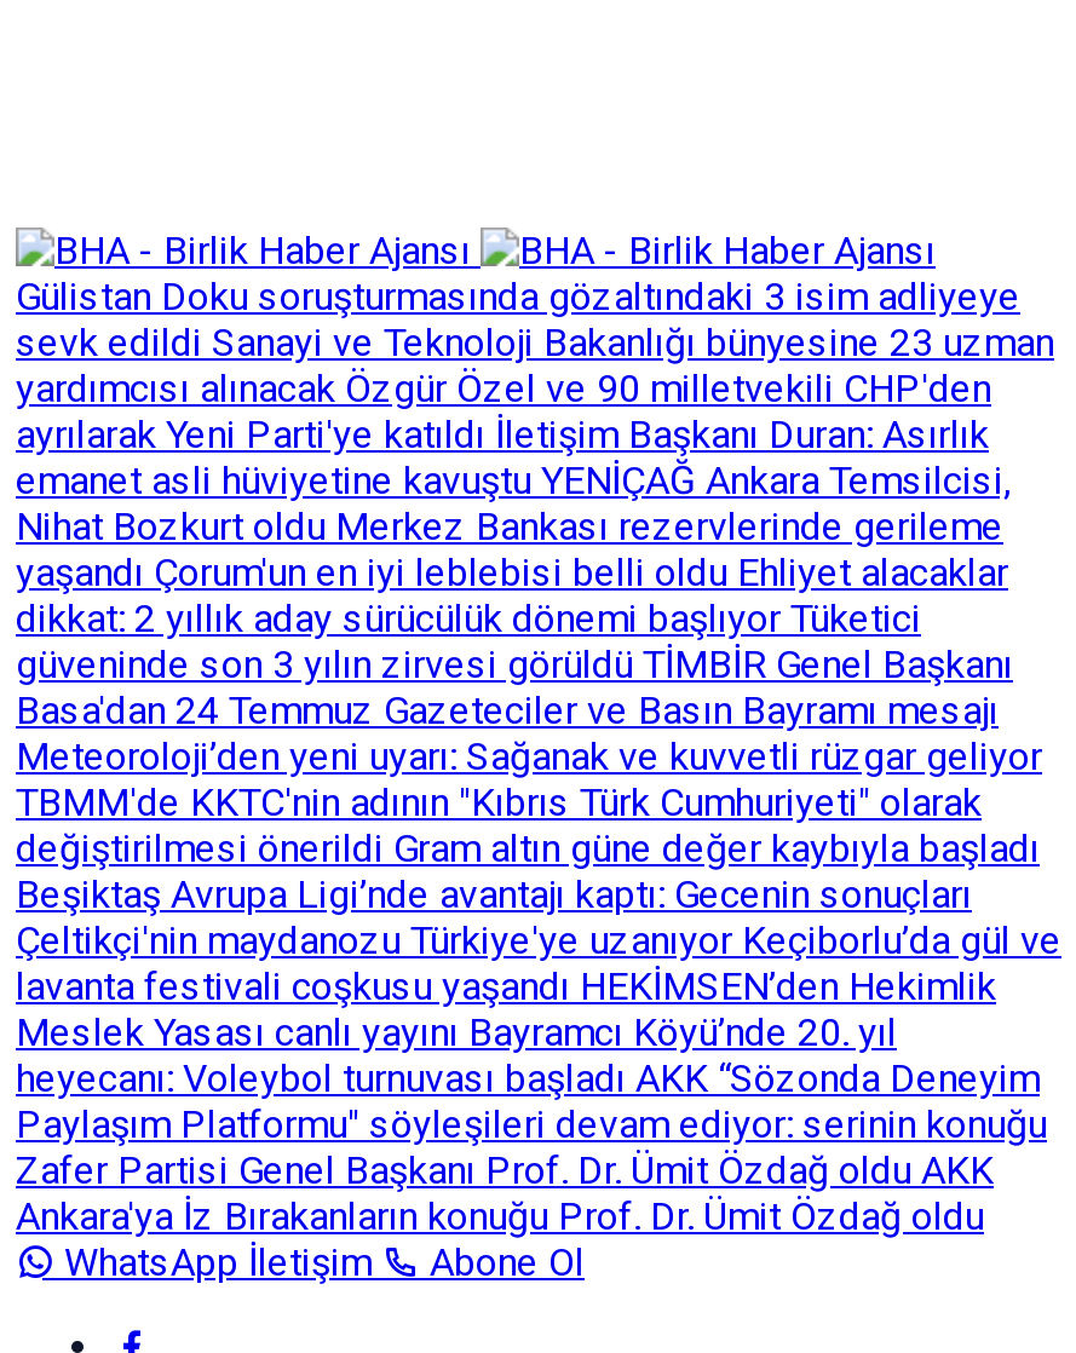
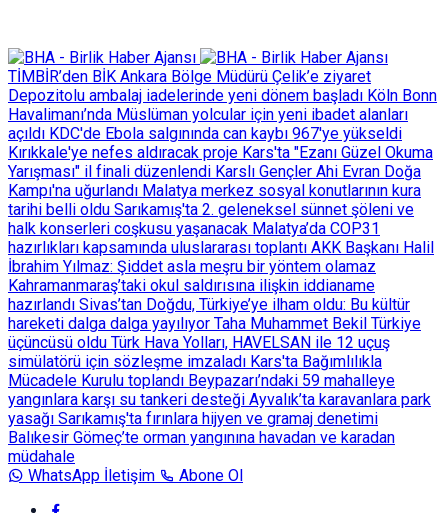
[16,274,1061,1239] Gülistan Doku soruşturmasında gözaltındaki 3 isim adliyeye | sevk edildi Sanayi ve Teknoloji Bakanlığı bünyesine 23 uzman | yardımcısı alınacak Özgür Özel ve 90 milletvekili CHP'den | ayrılarak Yeni Parti'ye katıldı İletişim Başkanı Duran: Asırlık | emanet asli hüviyetine kavuştu YENİÇAĞ Ankara Temsilcisi, | Nihat Bozkurt oldu Merkez Bankası rezervlerinde gerileme | yaşandı Çorum'un en iyi leblebisi belli oldu Ehliyet alacaklar | dikkat: 2 yıllık aday sürücülük dönemi başlıyor Tüketici | güveninde son 3 yılın zirvesi görüldü TİMBİR Genel Başkanı | Basa'dan 24 Temmuz Gazeteciler ve Basın Bayramı mesajı | Meteoroloji’den yeni uyarı: Sağanak ve kuvvetli rüzgar geliyor | TBMM'de KKTC'nin adının "Kıbrıs Türk Cumhuriyeti" olarak | değiştirilmesi önerildi Gram altın güne değer kaybıyla başladı | Beşiktaş Avrupa Ligi’nde avantajı kaptı: Gecenin sonuçları | Çeltikçi'nin maydanozu Türkiye'ye uzanıyor Keçiborlu’da gül ve | lavanta festivali coşkusu yaşandı HEKİMSEN’den Hekimlik | Meslek Yasası canlı yayını Bayramcı Köyü’nde 20. yıl | heyecanı: Voleybol turnuvası başladı AKK “Sözonda Deneyim | Paylaşım Platformu" söyleşileri devam ediyor: serinin konuğu | Zafer Partisi Genel Başkanı Prof. Dr. Ümit Özdağ oldu AKK | Ankara'ya İz Bırakanların konuğu Prof. Dr. Ümit Özdağ oldu -> [8,67,437,466] TİMBİR’den BİK Ankara Bölge Müdürü Çelik’e ziyaret | Depozitolu ambalaj iadelerinde yeni dönem başladı Köln Bonn | Havalimanı’nda Müslüman yolcular için yeni ibadet alanları | açıldı KDC'de Ebola salgınında can kaybı 967'ye yükseldi | Kırıkkale'ye nefes aldıracak proje Kars'ta "Ezanı Güzel Okuma | Yarışması" il finali düzenlendi Karslı Gençler Ahi Evran Doğa | Kampı'na uğurlandı Malatya merkez sosyal konutlarının kura | tarihi belli oldu Sarıkamış'ta 2. geleneksel sünnet şöleni ve | halk konserleri coşkusu yaşanacak Malatya’da COP31 | hazırlıkları kapsamında uluslararası toplantı AKK Başkanı Halil | İbrahim Yılmaz: Şiddet asla meşru bir yöntem olamaz | Kahramanmaraş’taki okul saldırısına ilişkin iddianame | hazırlandı Sivas’tan Doğdu, Türkiye’ye ilham oldu: Bu kültür | hareketi dalga dalga yayılıyor Taha Muhammet Bekil Türkiye | üçüncüsü oldu Türk Hava Yolları, HAVELSAN ile 12 uçuş | simülatörü için sözleşme imzaladı Kars'ta Bağımlılıkla | Mücadele Kurulu toplandı Beypazarı’ndaki 59 mahalleye | yangınlara karşı su tankeri desteği Ayvalık’ta karavanlara park | yasağı Sarıkamış'ta fırınlara hijyen ve gramaj denetimi | Balıkesir Gömeç’te orman yangınına havadan ve karadan | müdahale

